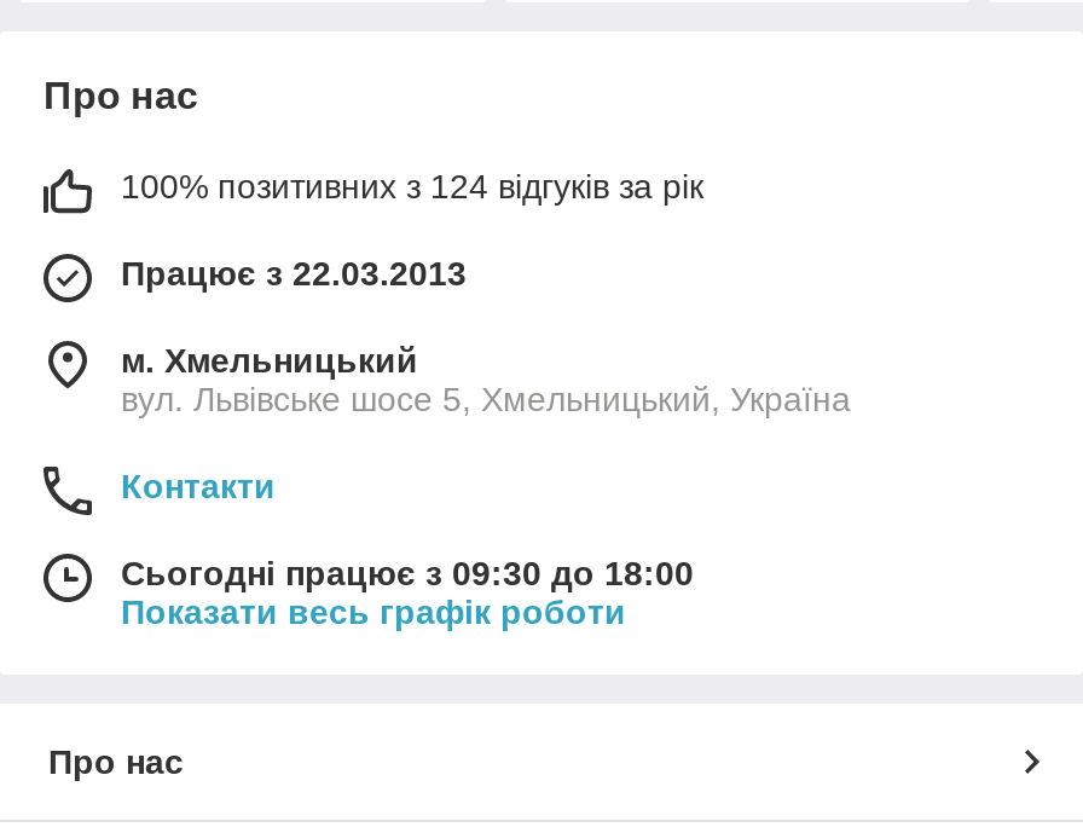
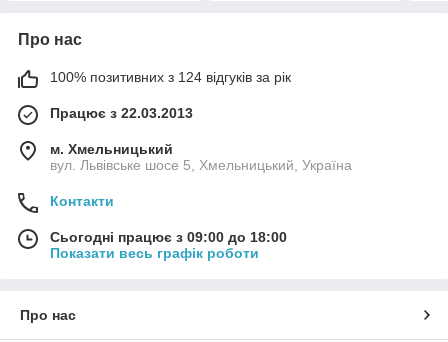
[121,555,694,593] Сьогодні працює з 09:30 до 18:00 -> [50,229,287,245] Сьогодні працює з 09:00 до 18:00

